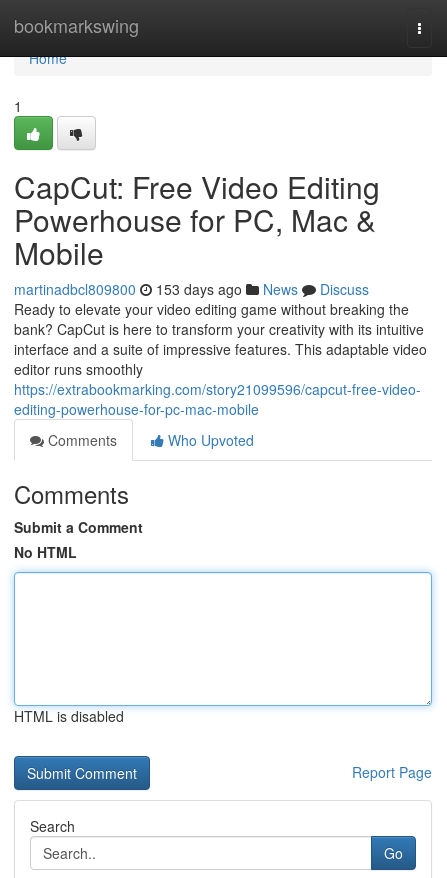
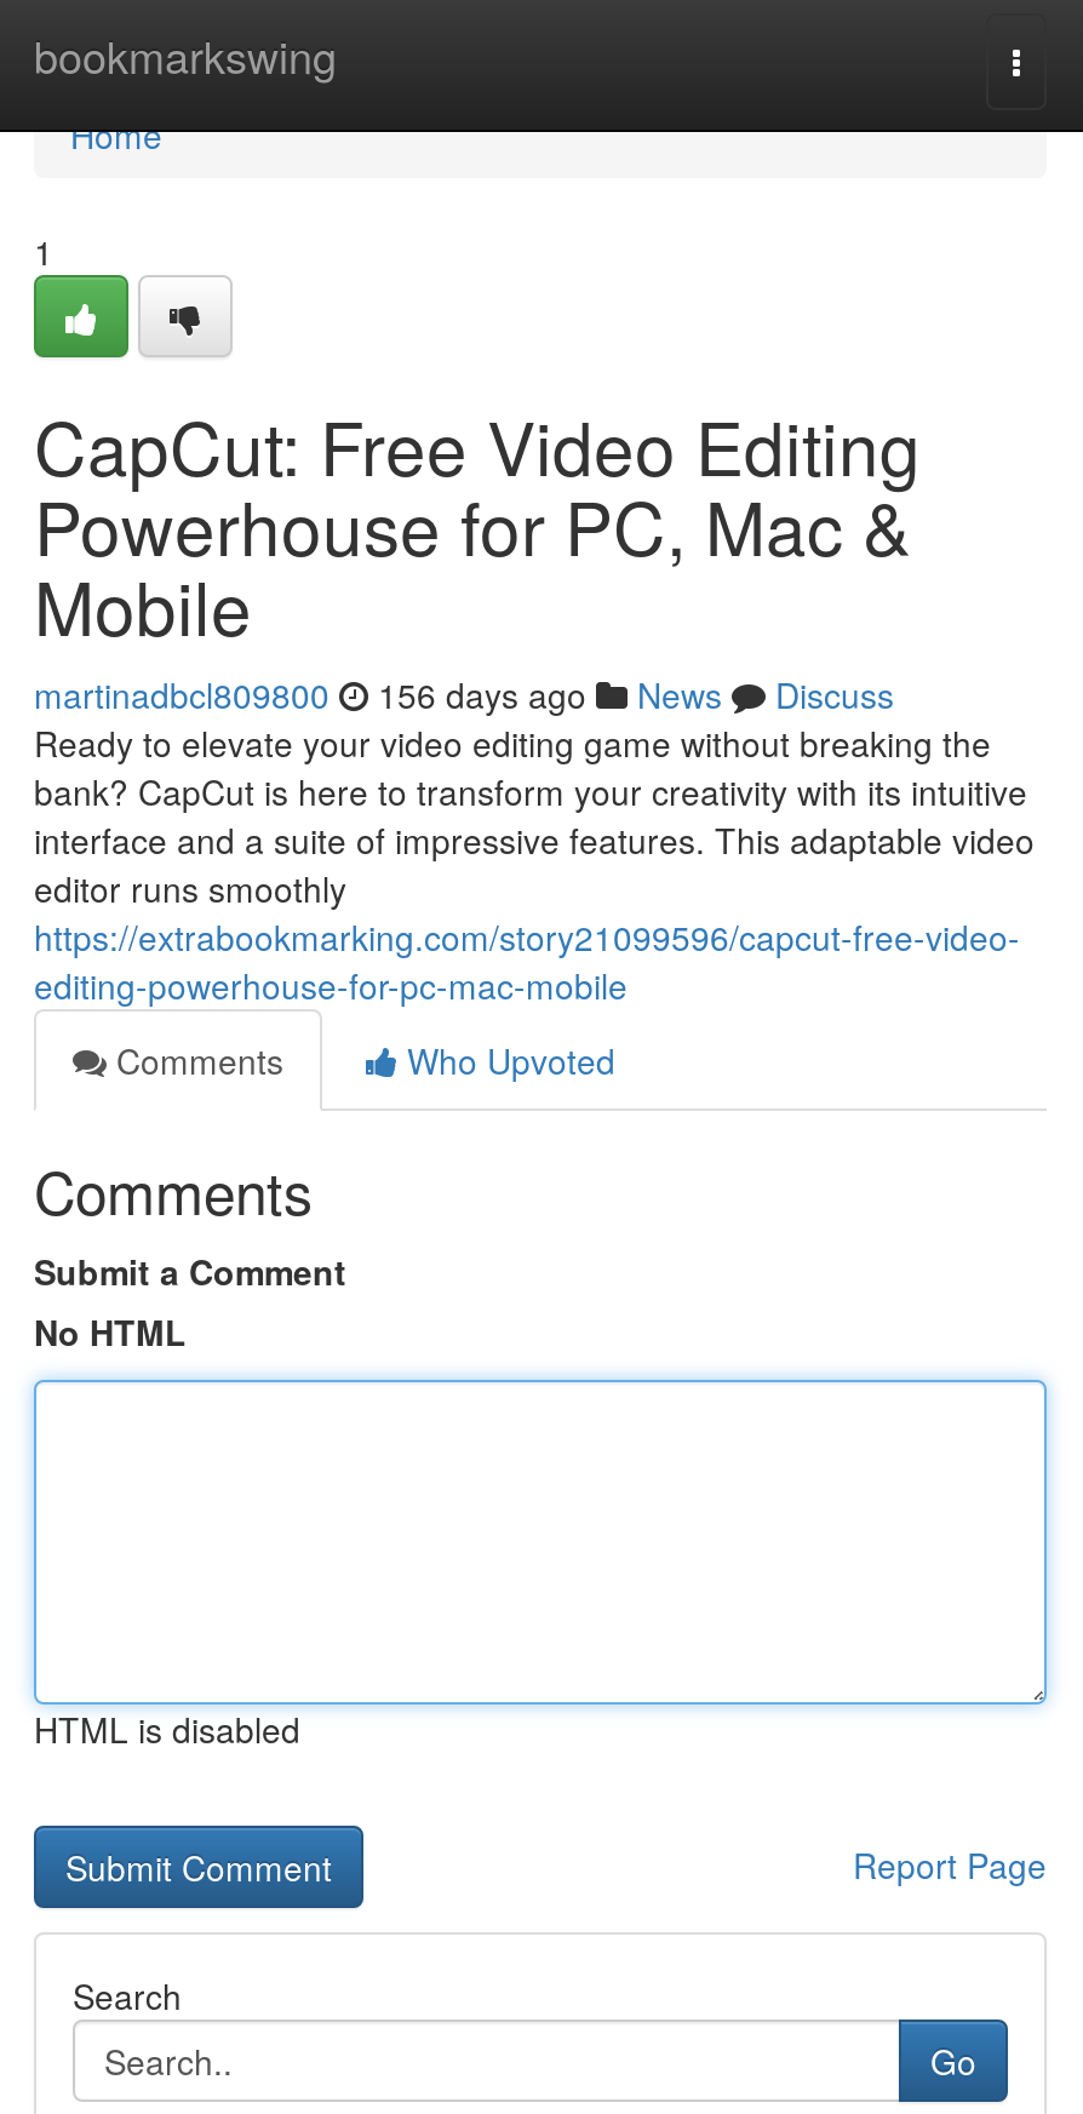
[14,279,369,299] martinadbcl809800 153 days ago News Discuss -> [34,670,894,718] martinadbcl809800 156 days ago News Discuss

